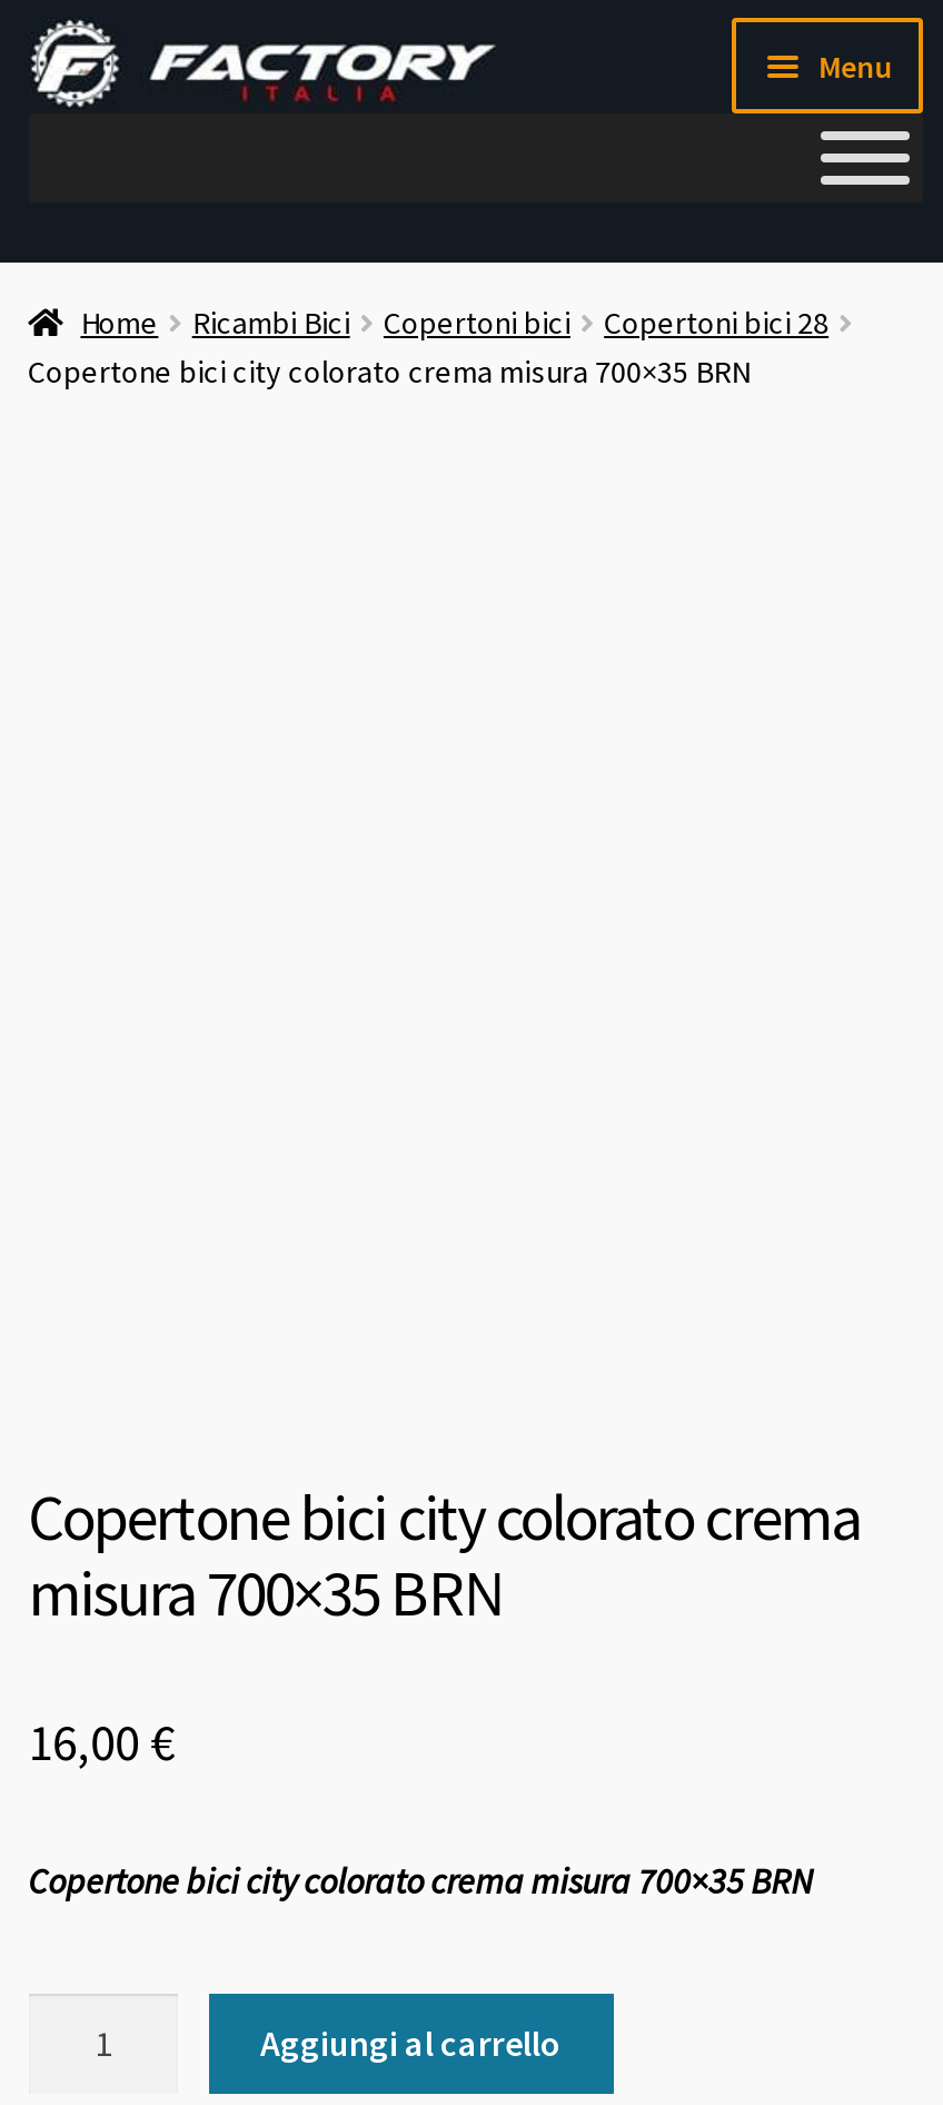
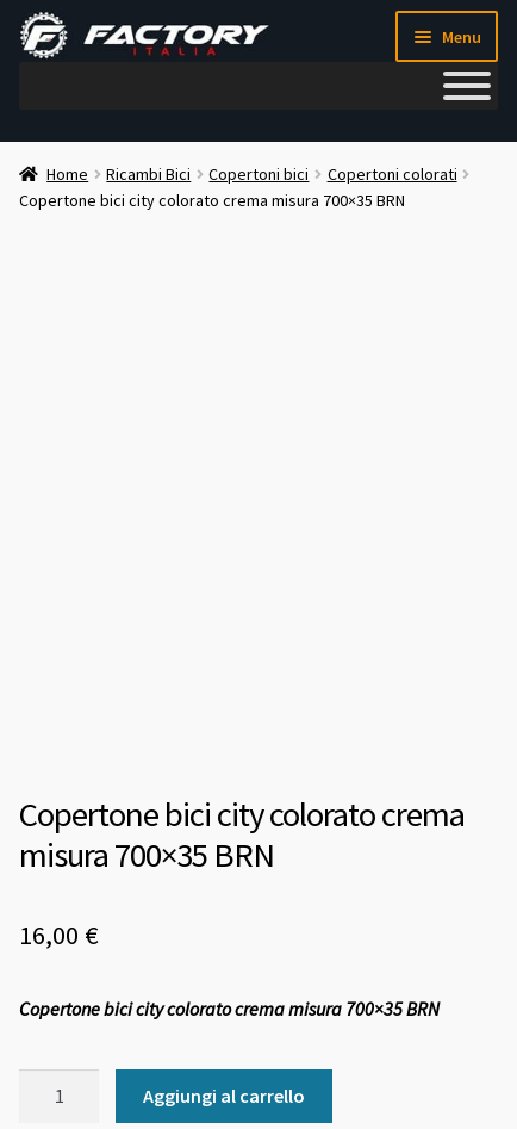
[604,303,829,343] Copertoni bici 28 -> [327,163,457,185] Copertoni colorati

